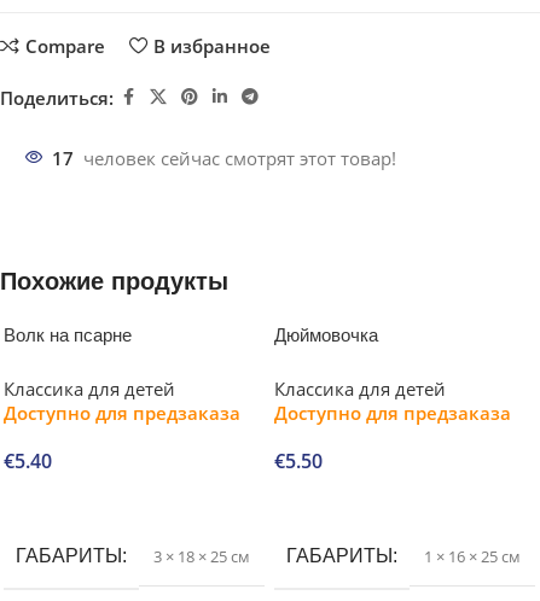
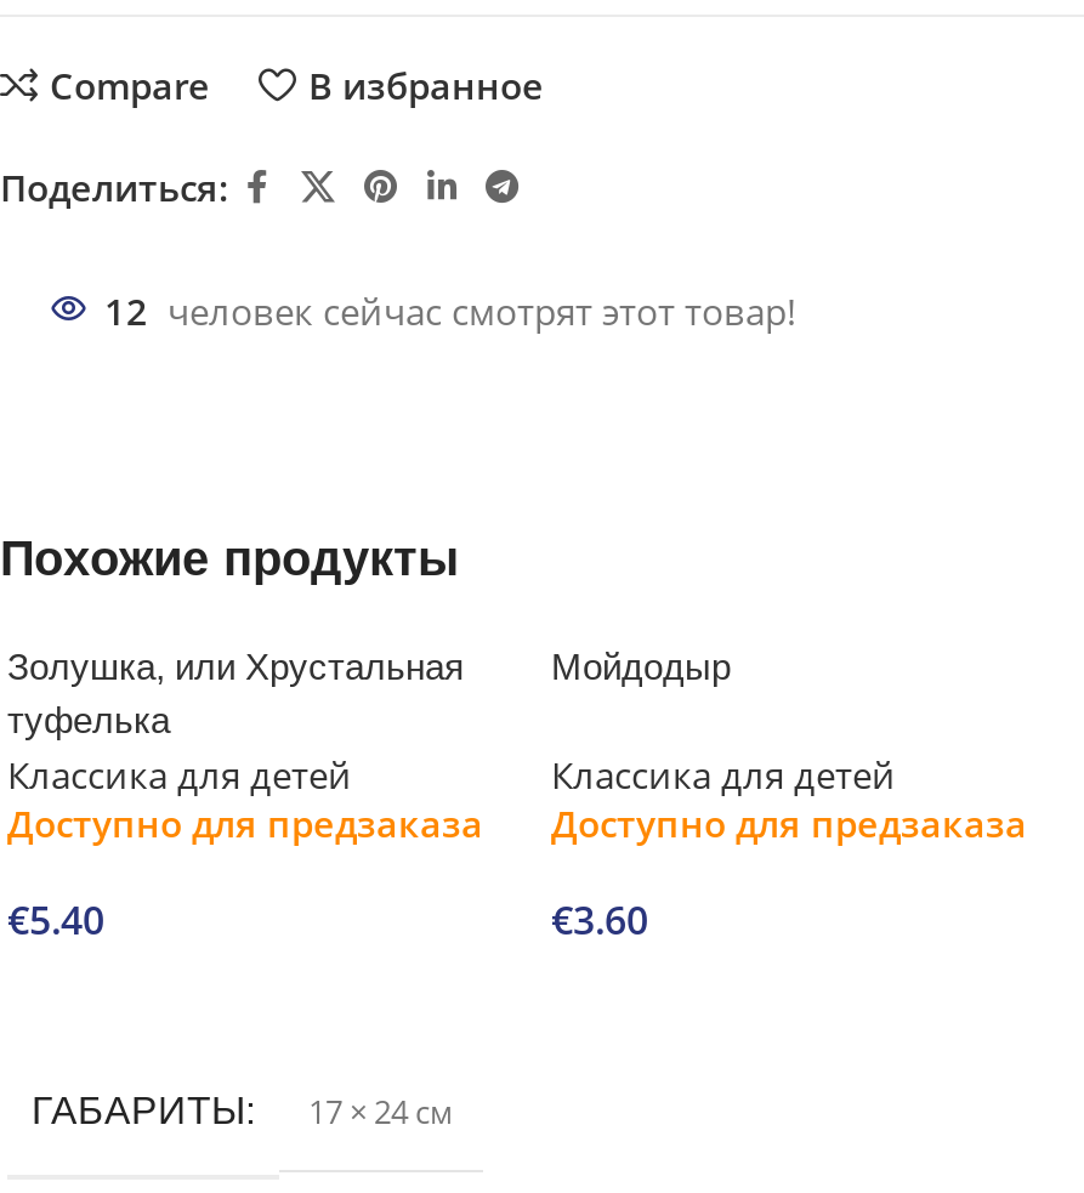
[52,146,396,170] 17 человек сейчас смотрят этот товар! -> [104,285,796,334] 12 человек сейчас смотрят этот товар!
[4,325,132,345] Волк на псарне -> [7,645,464,739] Золушка, или Хрустальная | туфелька
[274,325,378,345] Дюймовочка -> [551,645,731,686] Мойдодыр
[274,448,323,474] €5.50 -> [551,892,648,946] €3.60
[153,546,250,567] 3 × 18 × 25 см -> [308,1089,454,1133] 17 × 24 см
[286,546,521,567] ГАБАРИТЫ | 1 × 16 × 25 см -> none

